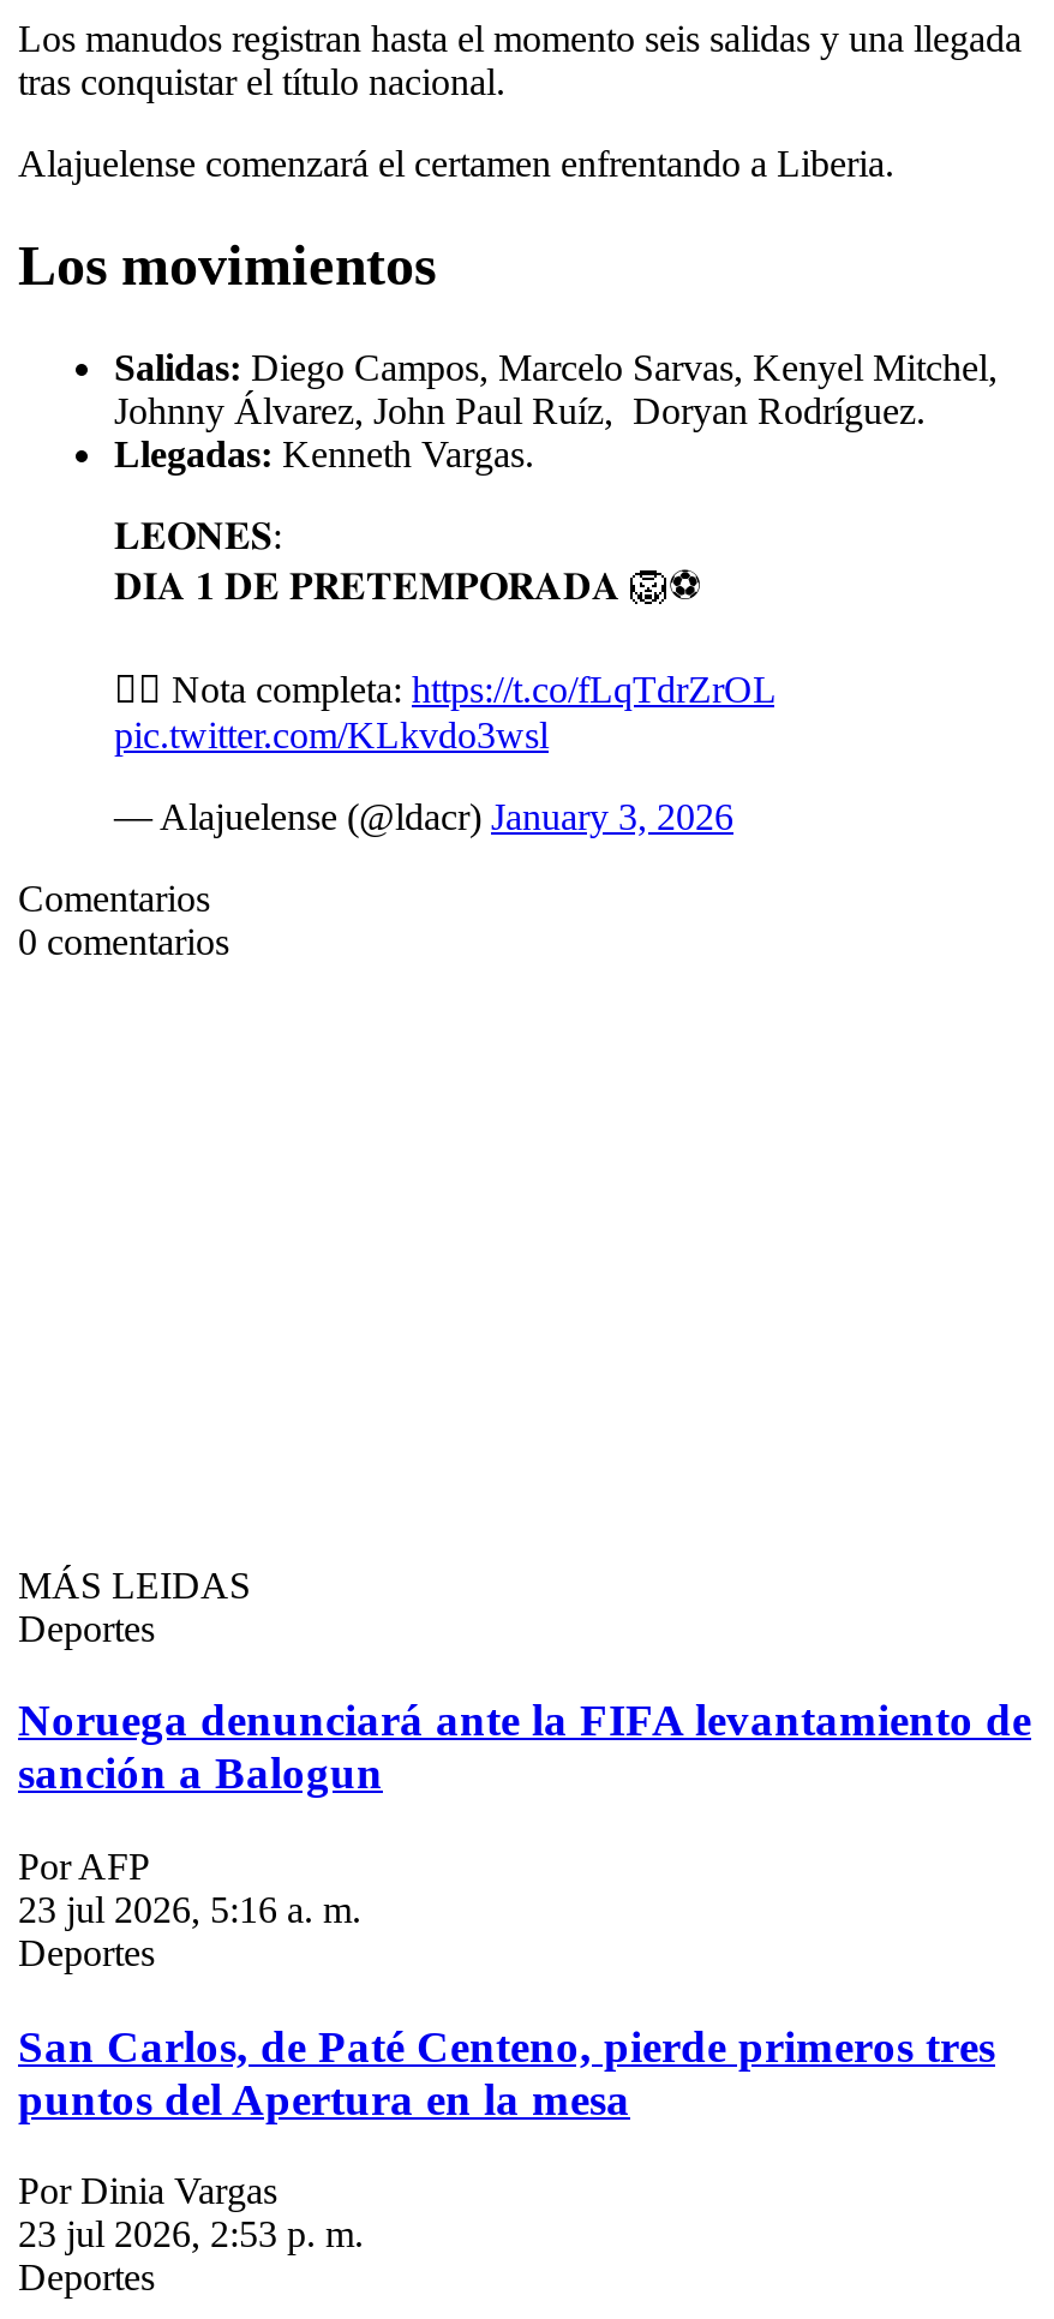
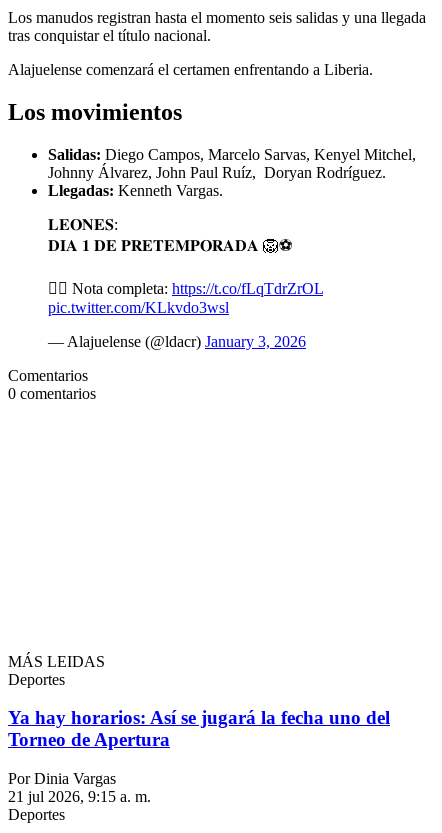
[18,1695,1031,2124] Noruega denunciará ante la FIFA levantamiento de | sanción a Balogun | Por AFP | 23 jul 2026, 5:16 a. m. | Deportes | San Carlos, de Paté Centeno, pierde primeros tres | puntos del Apertura en la mesa -> [8,707,390,750] Ya hay horarios: Así se jugará la fecha uno del | Torneo de Apertura
[18,2214,364,2255] 23 jul 2026, 2:53 p. m. -> [8,788,151,805] 21 jul 2026, 9:15 a. m.

